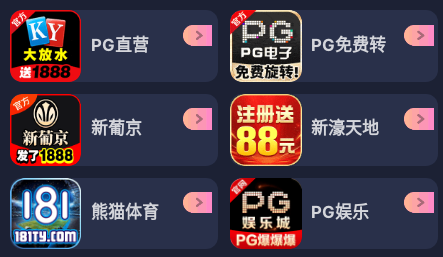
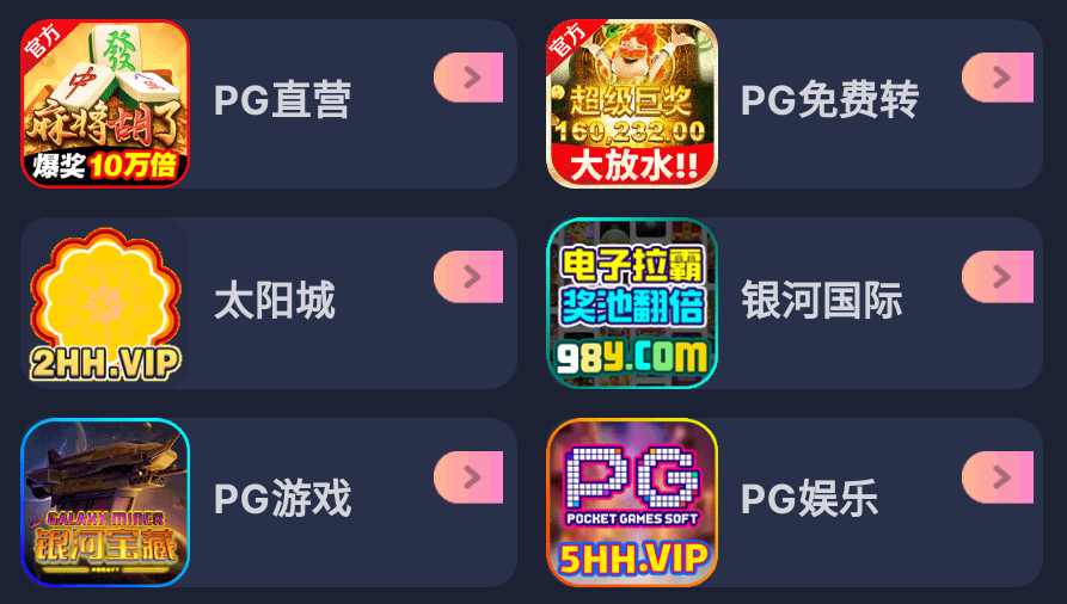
[10,10,81,82] [image] -> [20,19,190,189] [image]
[91,12,379,138] [image] | 新葡京 | 新濠天地 -> [213,21,903,323] [image] | 太阳城 | 银河国际
[9,93,82,167] [image] -> [20,217,190,389] [image]
[229,93,303,167] [image] -> [544,215,720,392] [image]
[10,177,159,249] [image] | 熊猫体育 -> [20,415,352,587] [image] | PG游戏
[229,177,303,250] [image] -> [544,415,720,590] [image]

